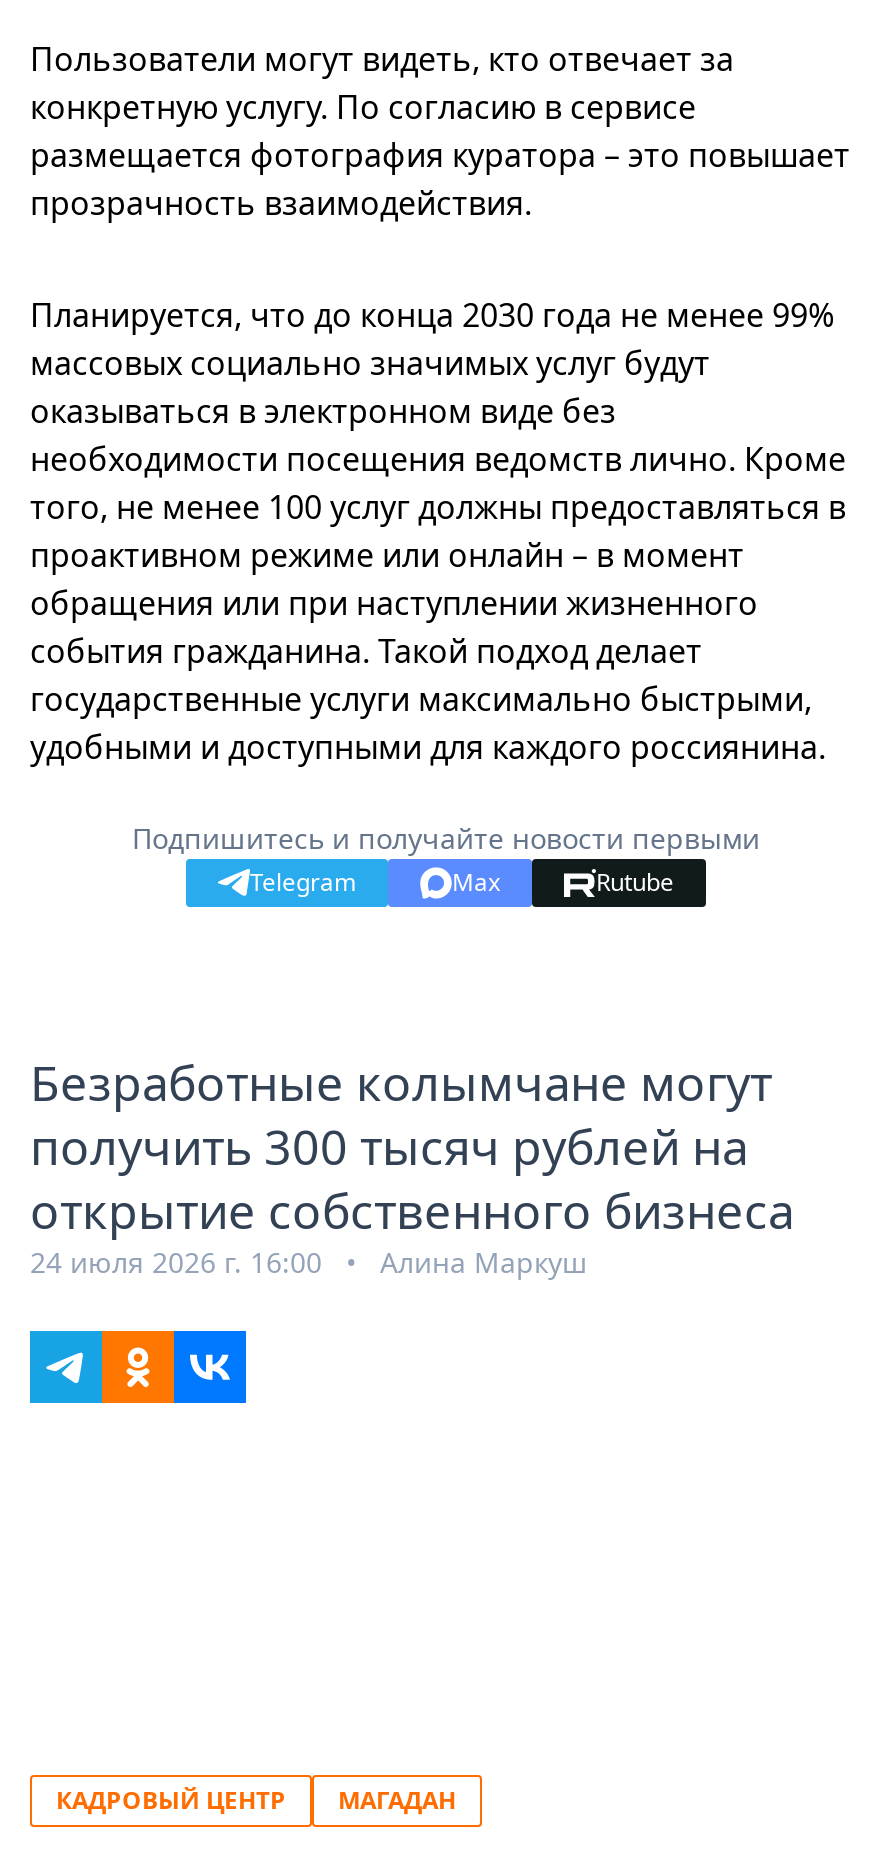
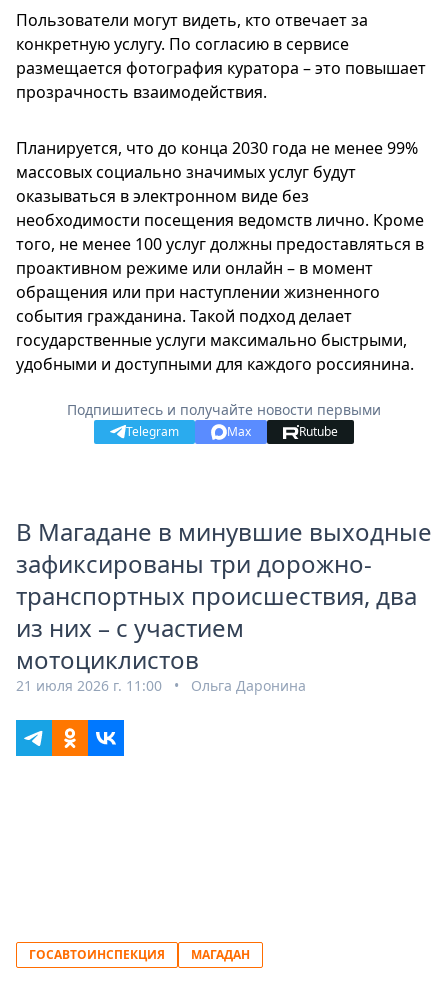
[30,1049,794,1281] Безработные колымчане могут | получить 300 тысяч рублей на | открытие собственного бизнеса | 24 июля 2026 г. 16:00 • Алина Маркуш -> [16,515,432,695] В Магадане в минувшие выходные | зафиксированы три дорожно- | транспортных происшествия, два | из них – с участием | мотоциклистов | 21 июля 2026 г. 11:00 • Ольга Даронина
[56,1783,286,1817] КАДРОВЫЙ ЦЕНТР -> [29,946,165,963] ГОСАВТОИНСПЕКЦИЯ

